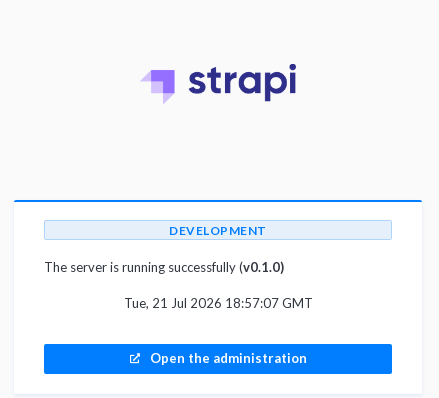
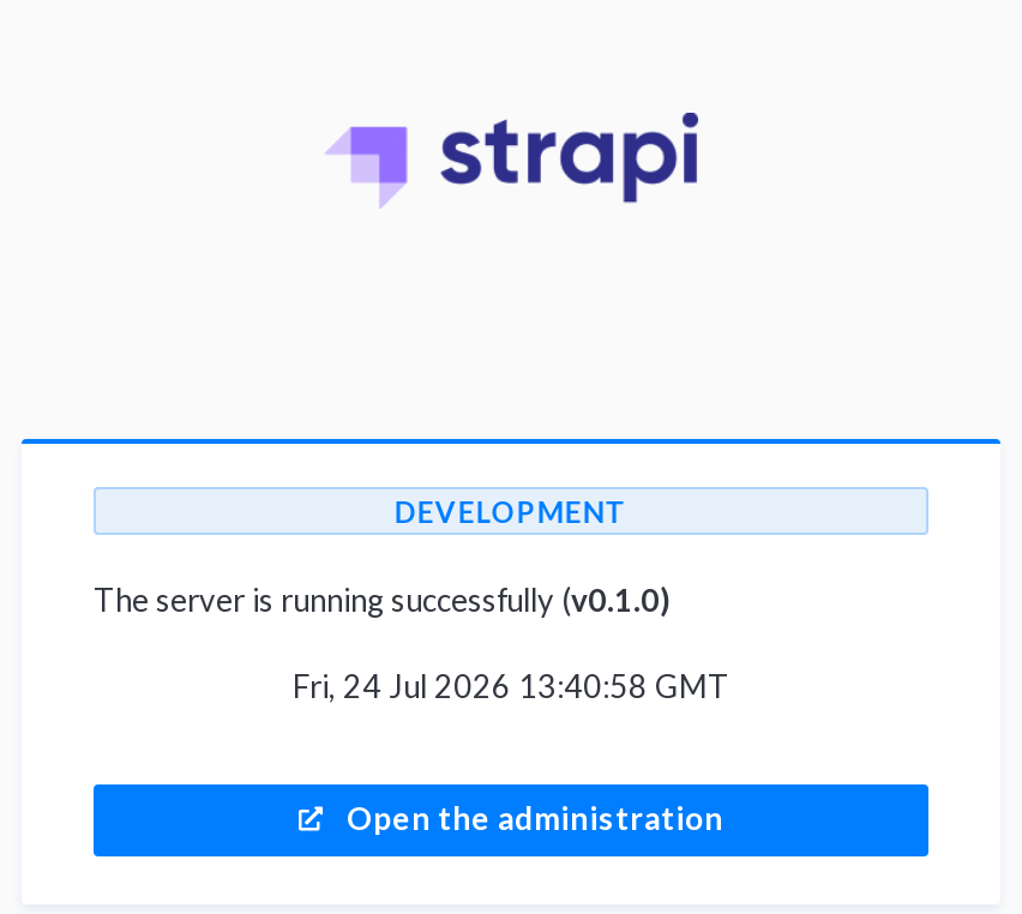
[123,295,312,311] Tue, 21 Jul 2026 18:57:07 GMT -> [293,667,729,705] Fri, 24 Jul 2026 13:40:58 GMT

